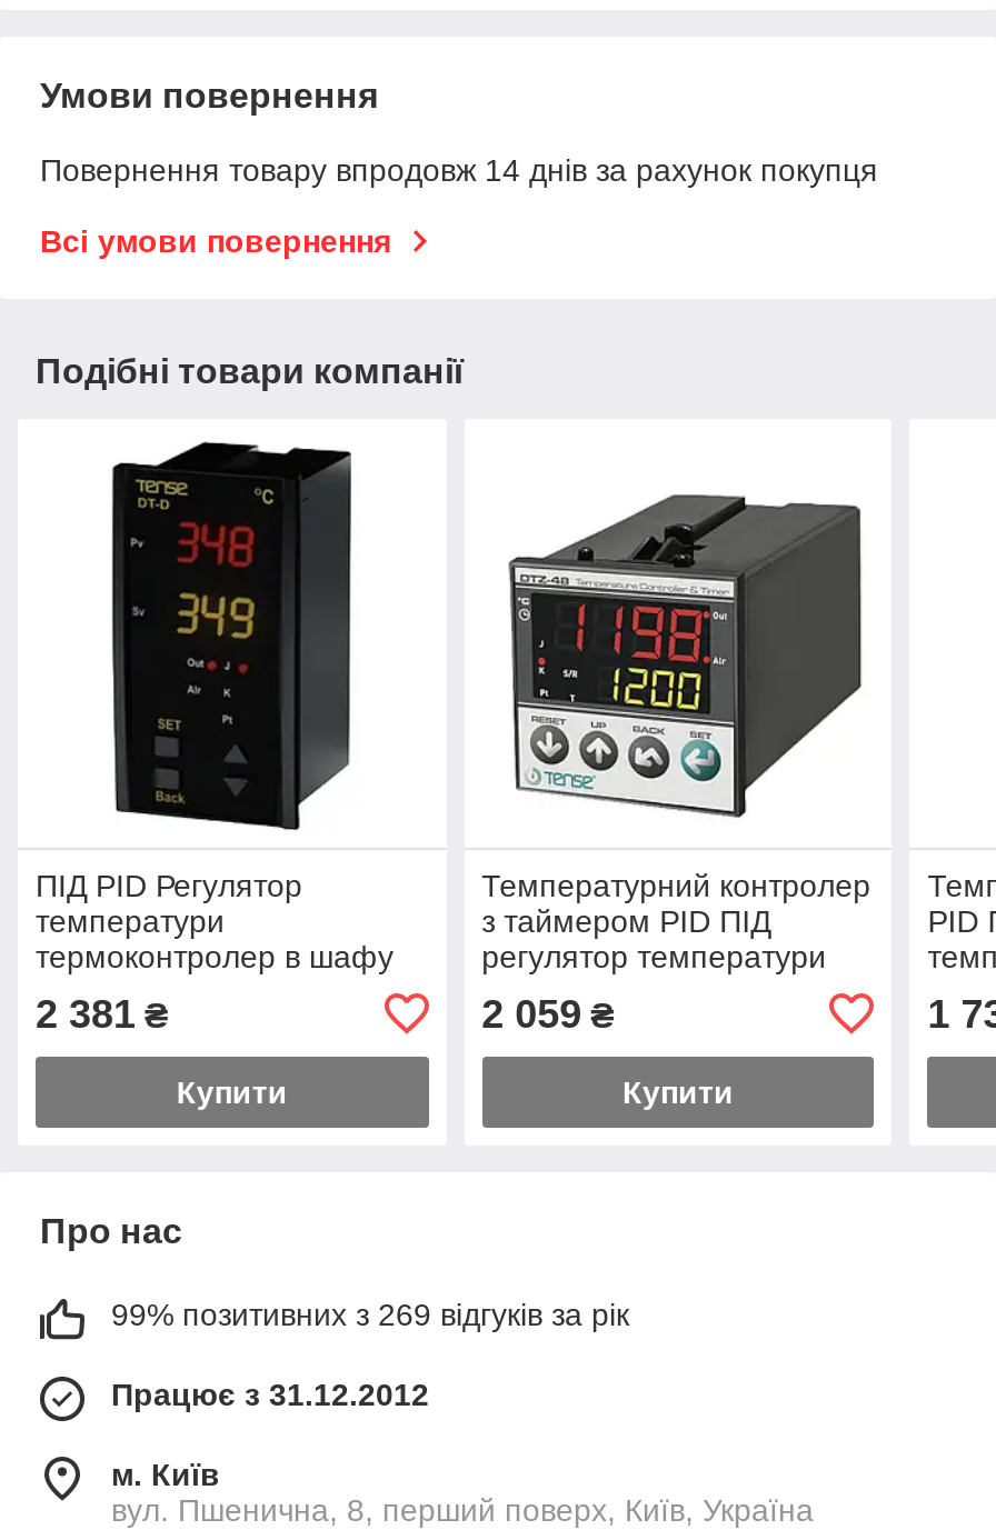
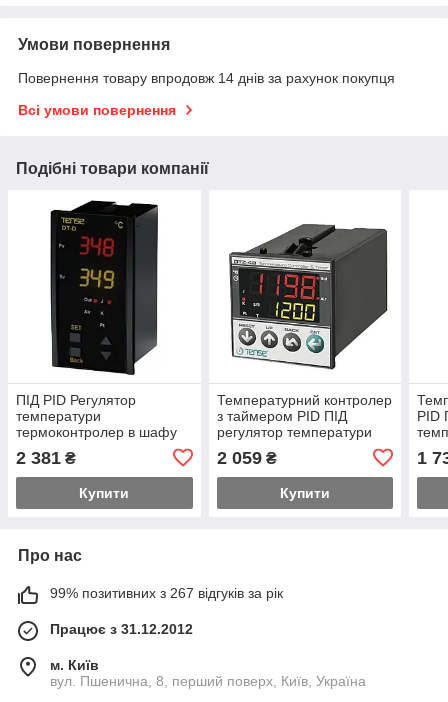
[111,1296,629,1331] 99% позитивних з 269 відгуків за рік -> [50,585,283,601] 99% позитивних з 267 відгуків за рік

